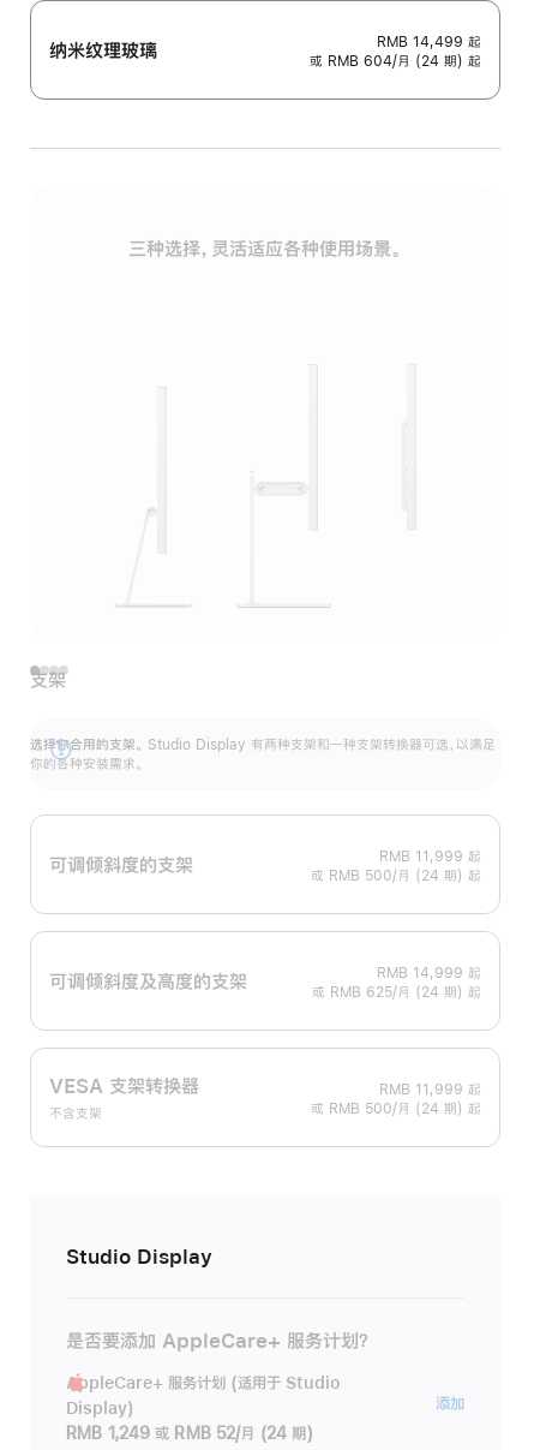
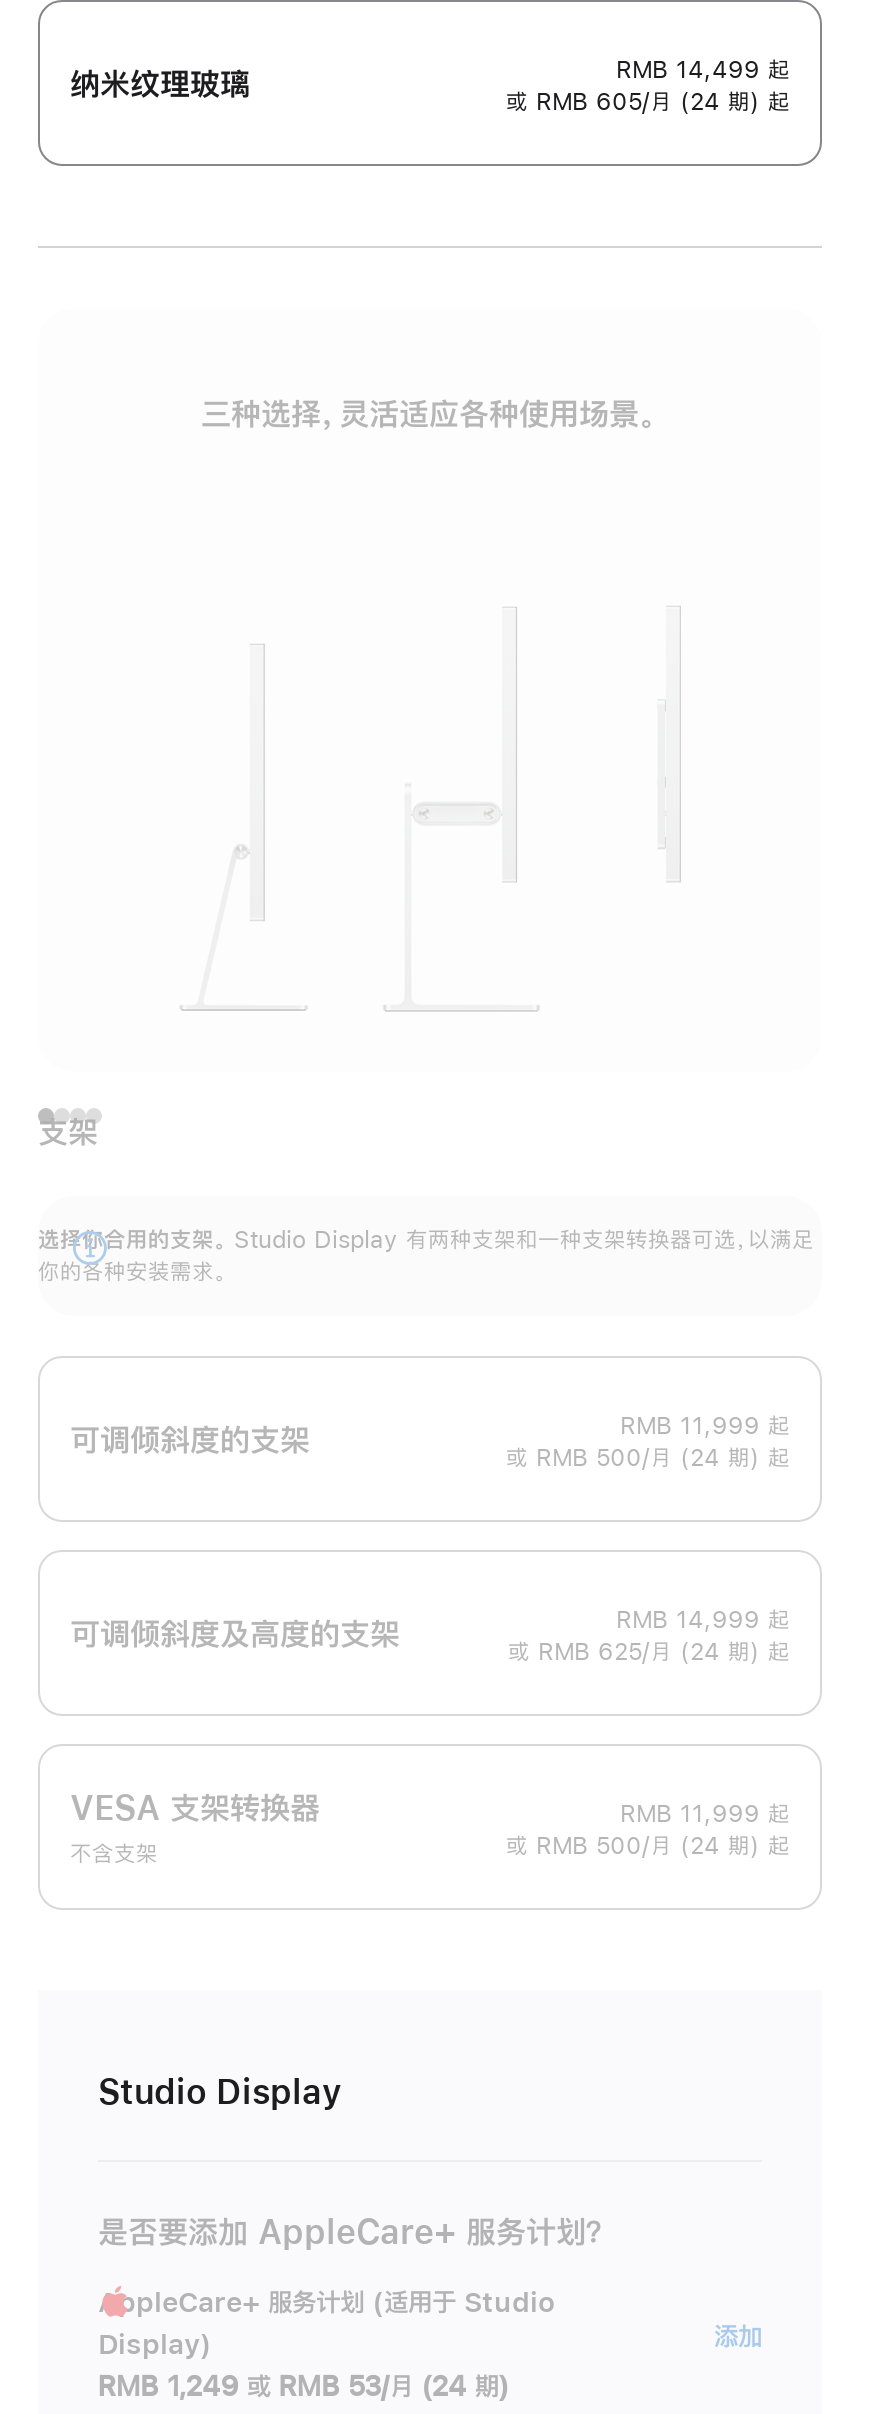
[310,54,481,69] 或 RMB 604/月 (24 期) 起 -> [506,90,790,114] 或 RMB 605/月 (24 期) 起
[66,1425,313,1442] RMB 1,249 或 RMB 52/月 (24 期) -> [98,2373,509,2401] RMB 1,249 或 RMB 53/月 (24 期)

